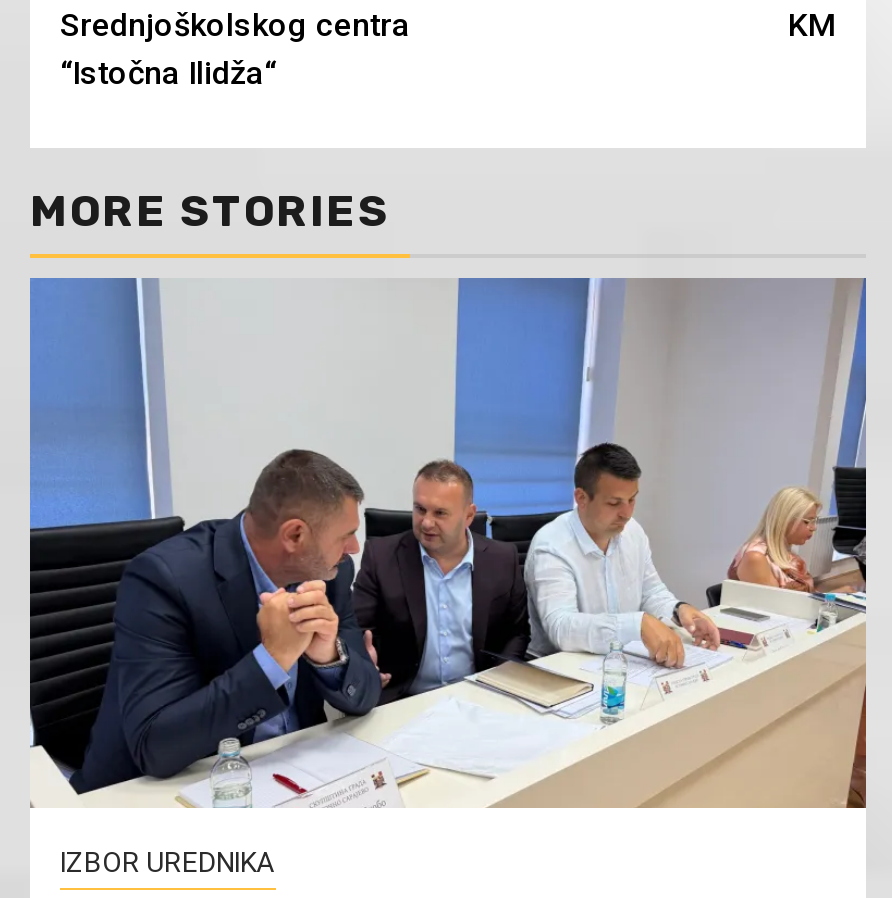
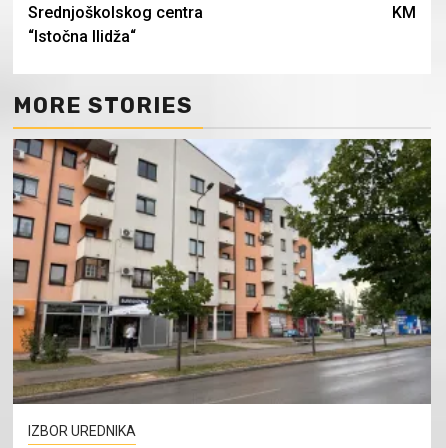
[28,276,868,810] [image] -> [12,138,432,405] [image]

